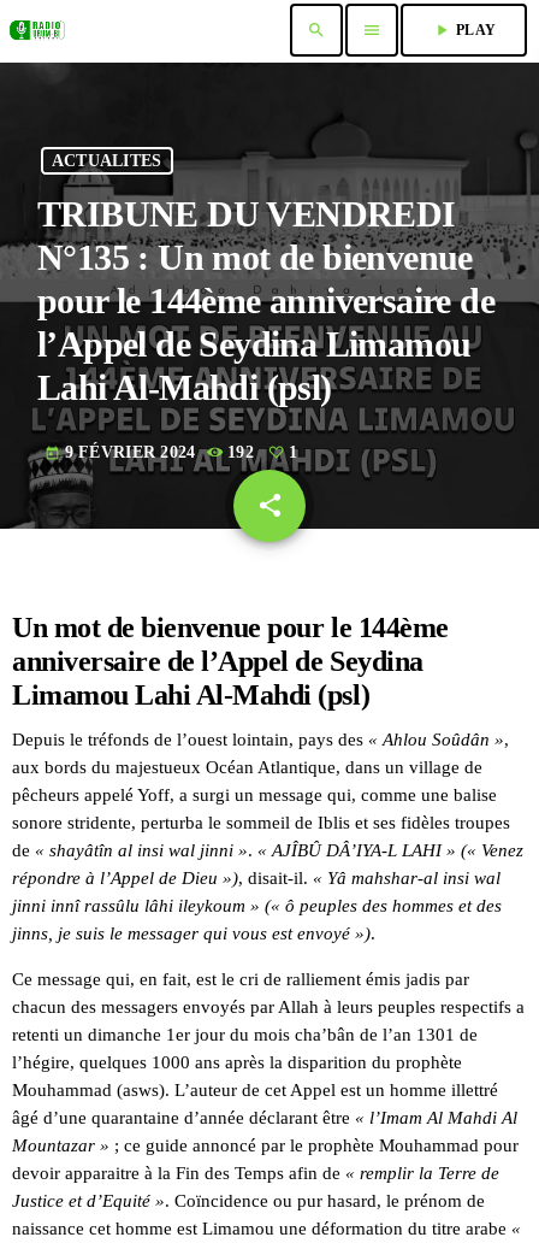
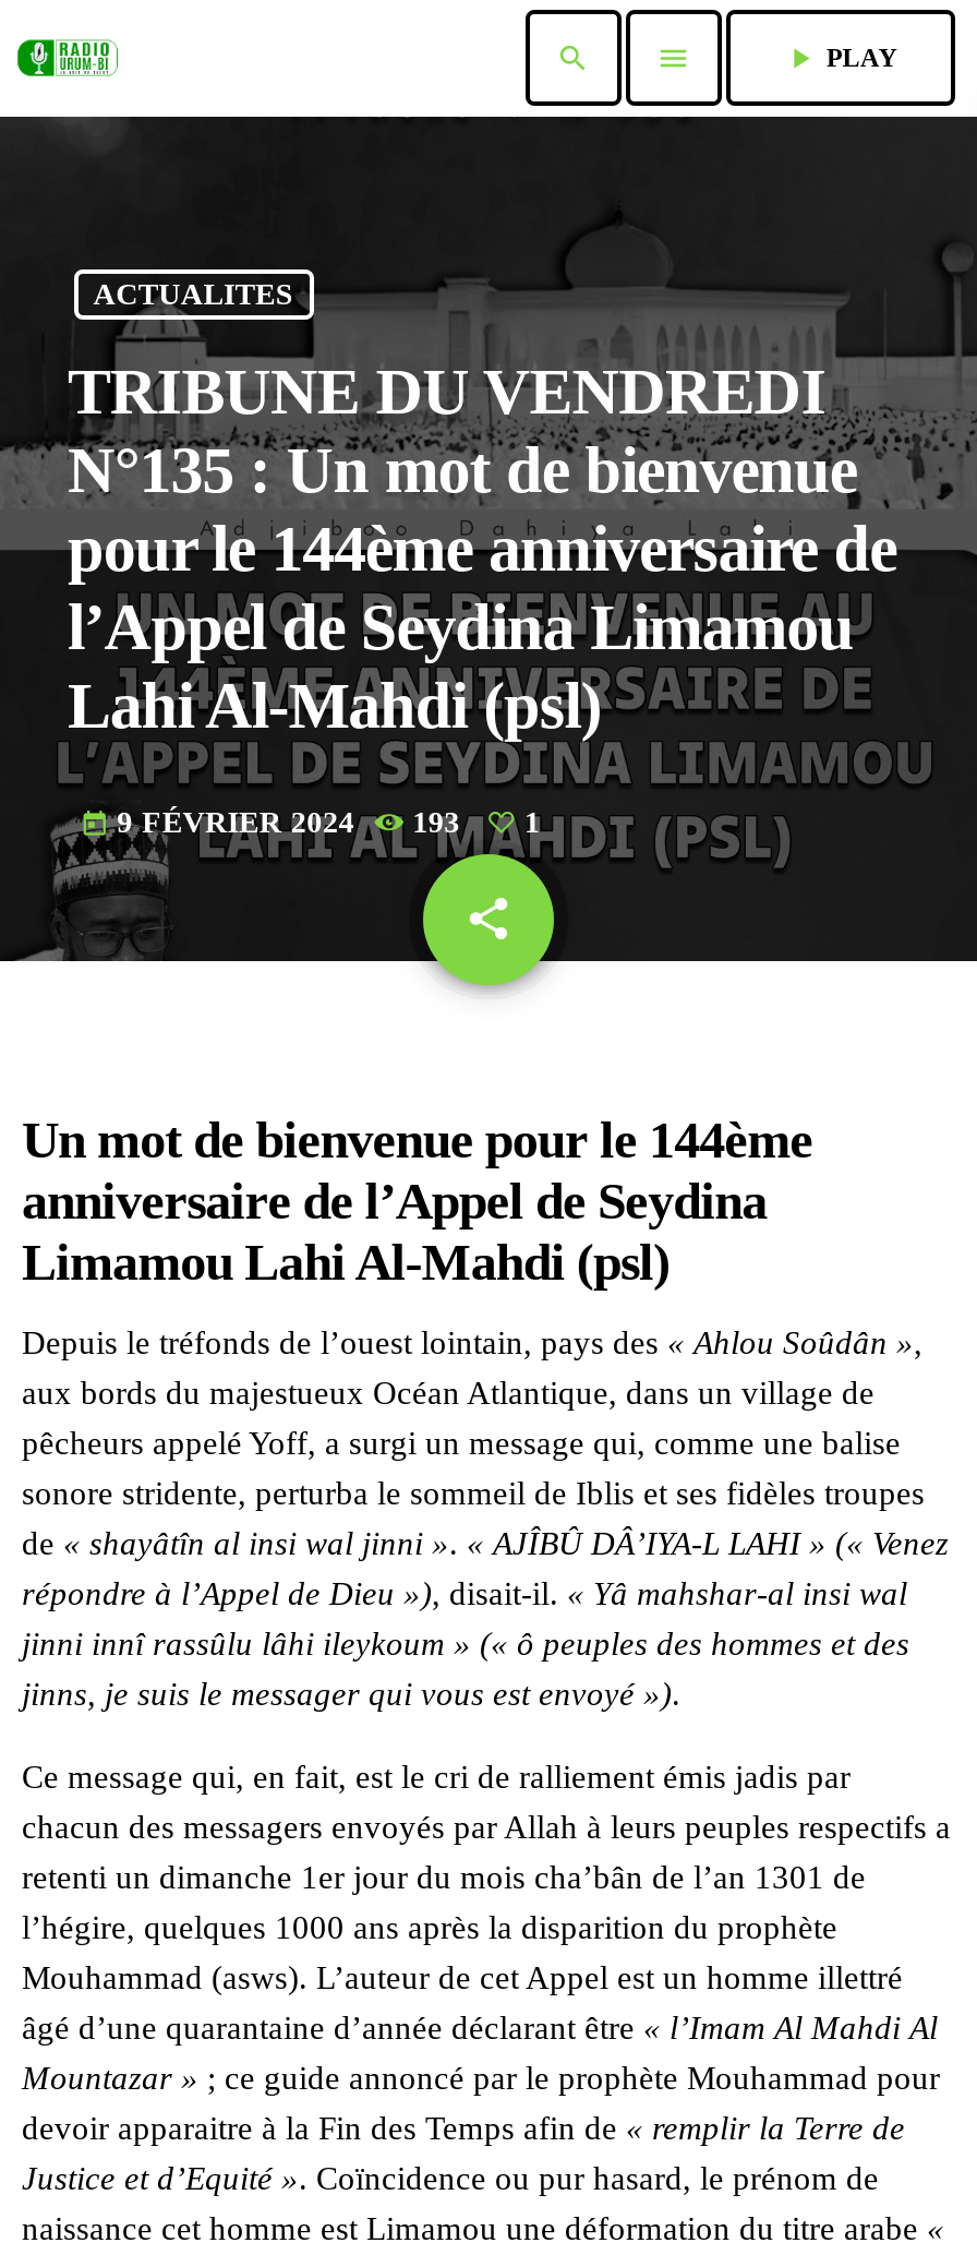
[228,443,259,461] 192 -> [412,806,469,839] 193

